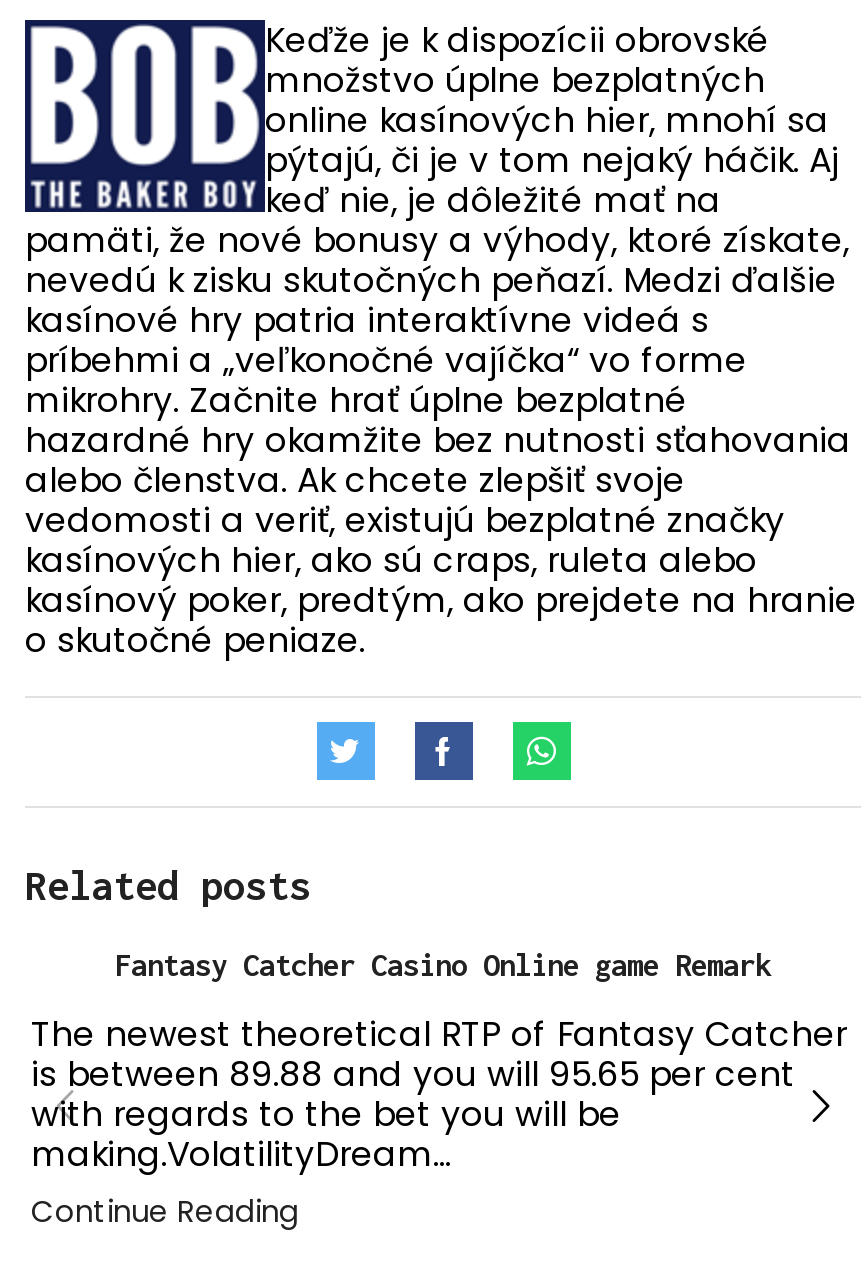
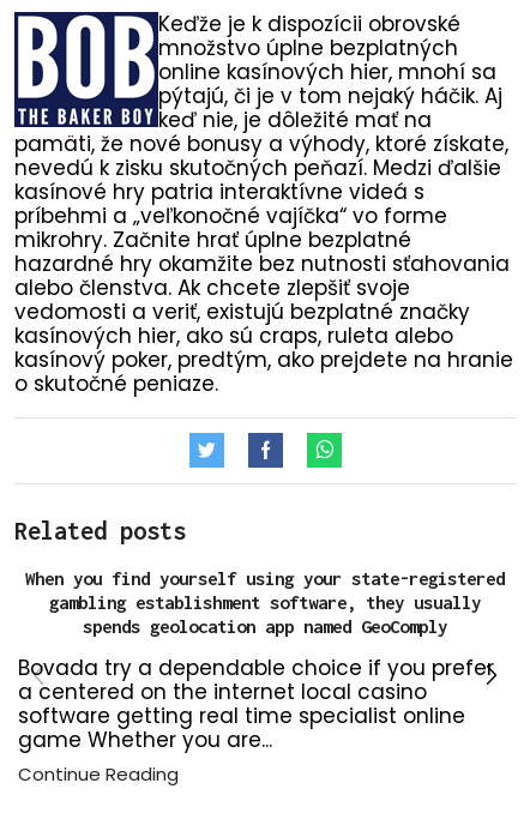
[115,946,771,982] Fantasy Catcher Casino Online game Remark -> [25,567,505,637] When you find yourself using your state-registered | gambling establishment software, they usually | spends geolocation app named GeoComply
[31,1010,847,1178] The newest theoretical RTP of Fantasy Catcher | is between 89.88 and you will 95.65 per cent | with regards to the bet you will be | making.VolatilityDream... -> [18,654,494,754] Bovada try a dependable choice if you prefer | a centered on the internet local casino | software getting real time specialist online | game Whether you are...

